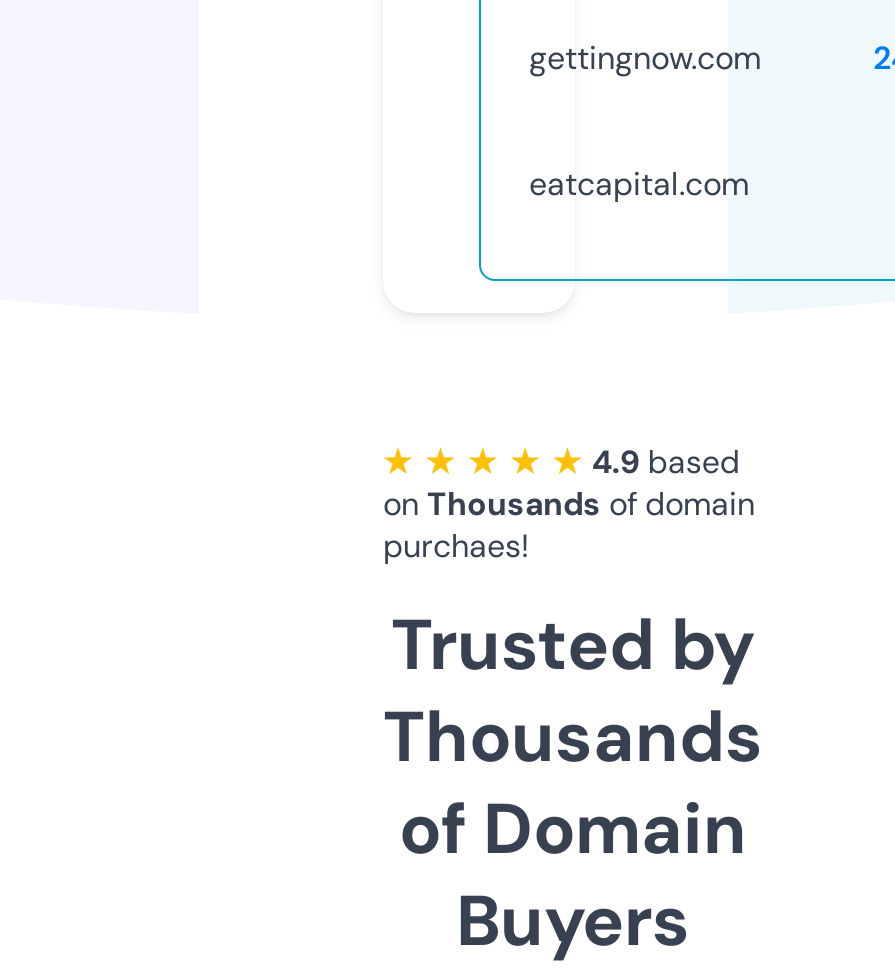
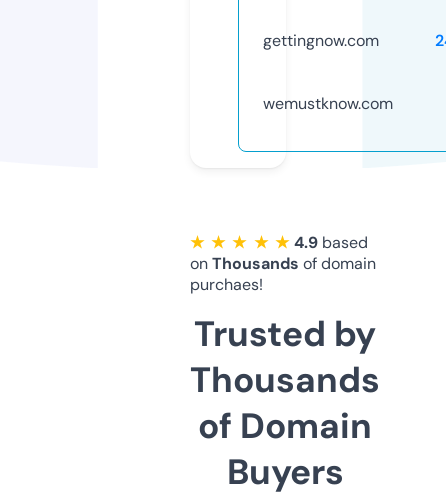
[529,163,749,205] eatcapital.com -> [263,93,393,114] wemustknow.com

